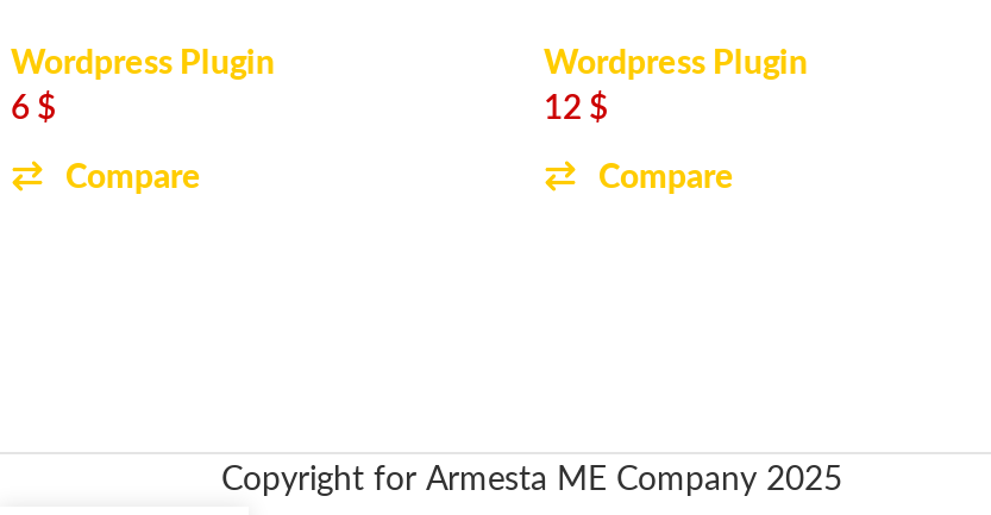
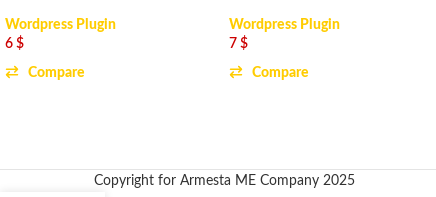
[544,93,608,126] 12 $ -> [229,37,248,51] 7 $

